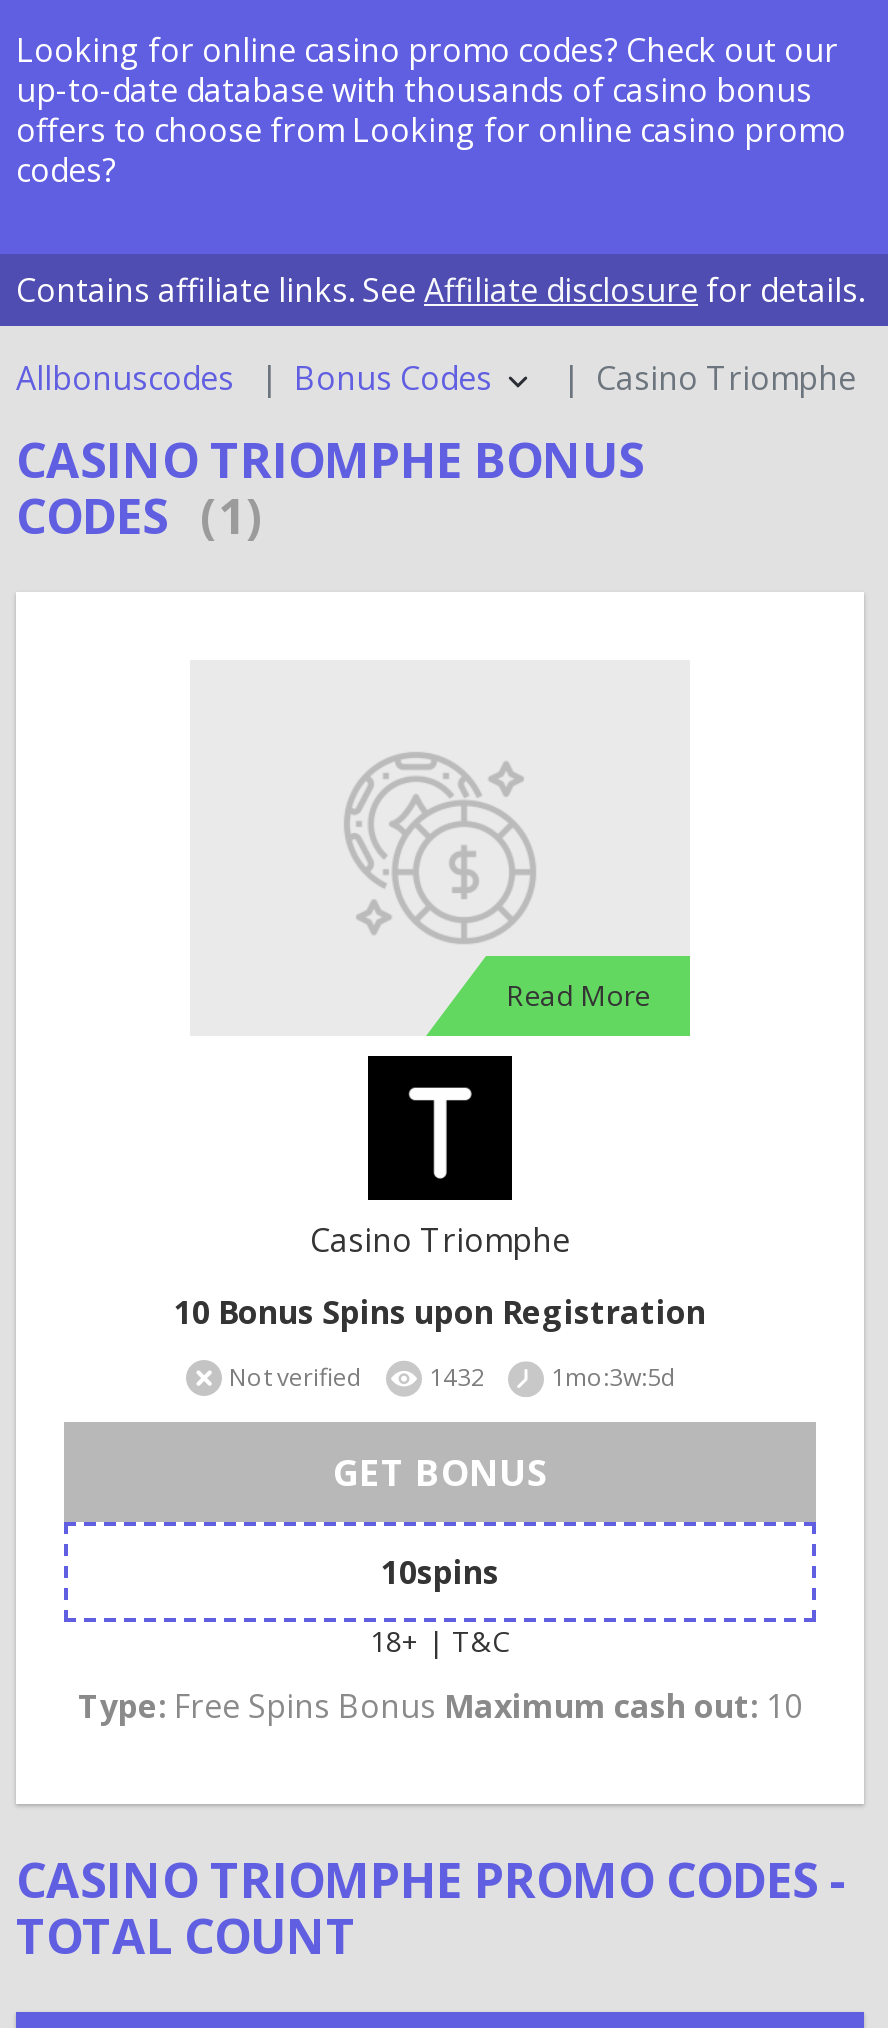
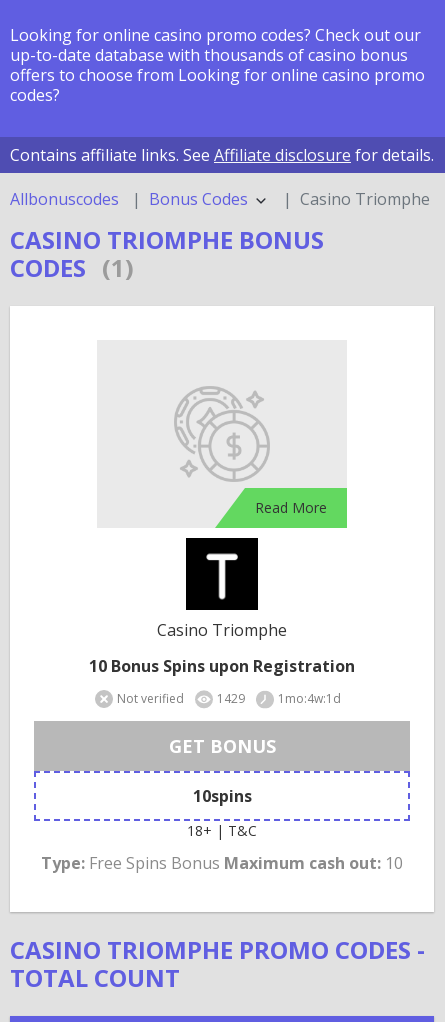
[429,1359,677,1393] 1432 | 1mo:3w:5d -> [216,690,340,707] 1429 | 1mo:4w:1d

